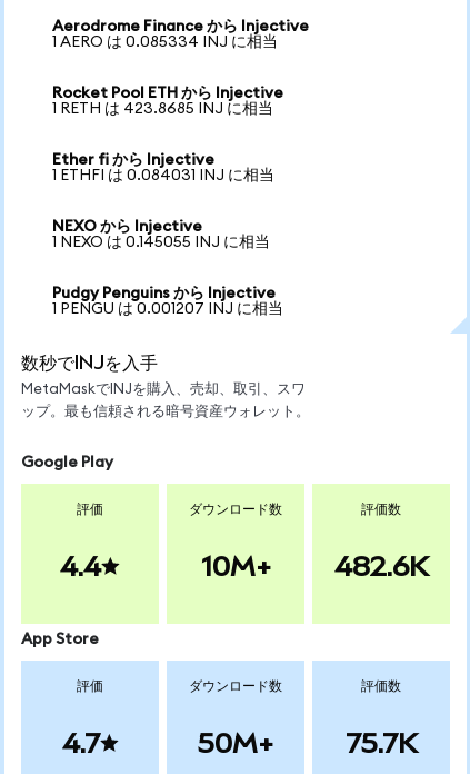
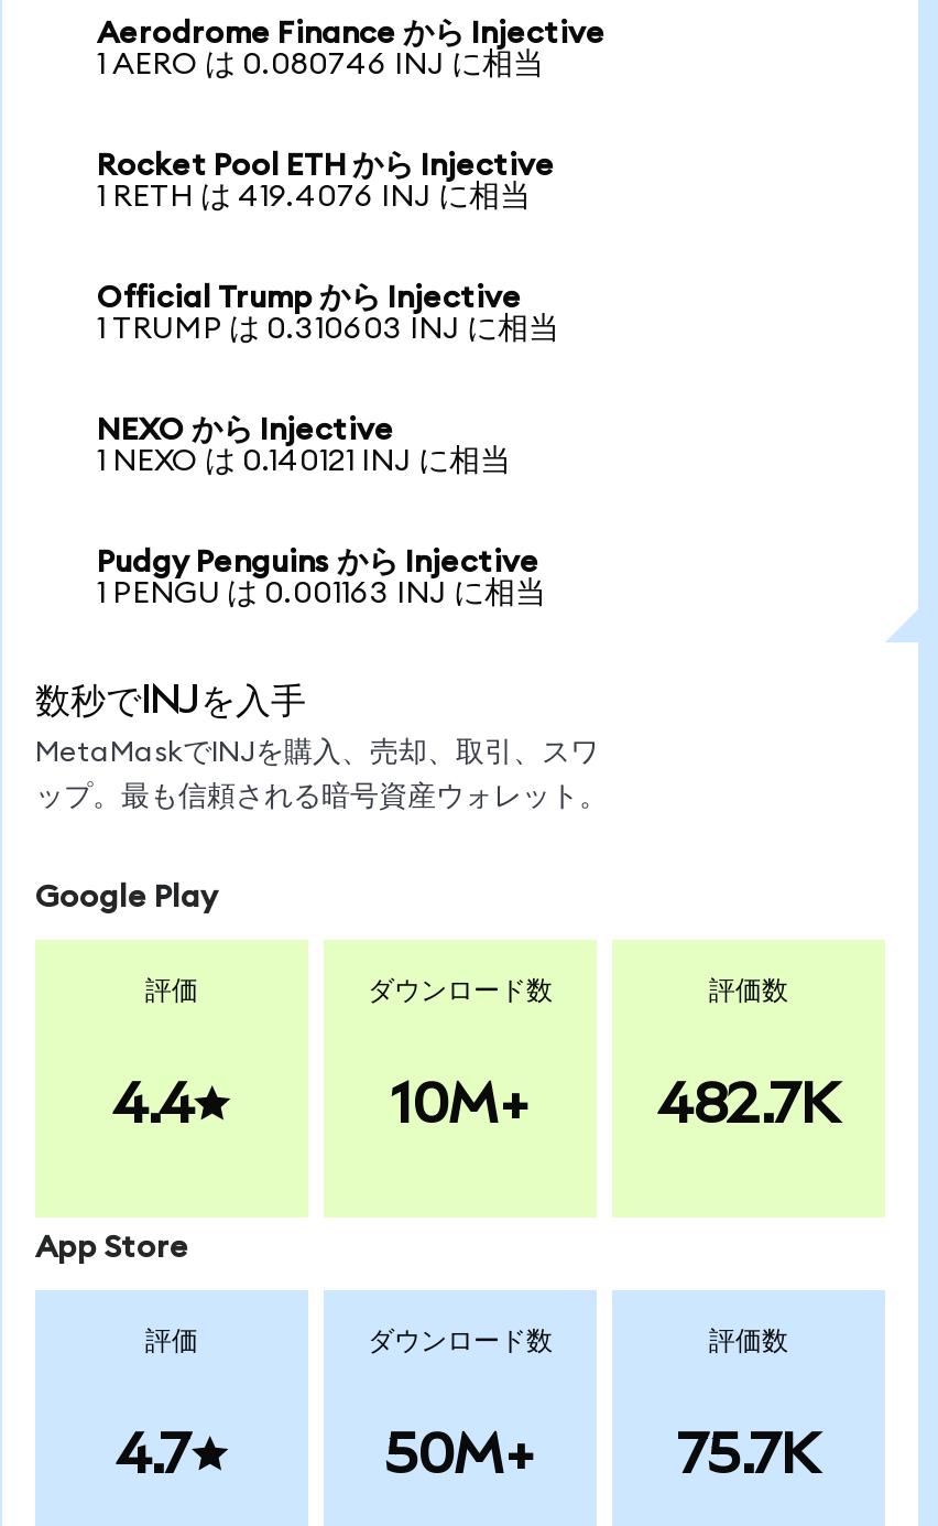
[52,34,278,50] 1 AERO は 0.085334 INJ に相当 -> [97,50,544,80] 1 AERO は 0.080746 INJ に相当
[52,101,273,117] 1 RETH は 423.8685 INJ に相当 -> [97,182,531,213] 1 RETH は 419.4076 INJ に相当
[52,152,214,168] Ether fi から Injective -> [97,283,522,314] Official Trump から Injective
[52,168,274,183] 1 ETHFI は 0.084031 INJ に相当 -> [97,314,559,345] 1 TRUMP は 0.310603 INJ に相当
[52,235,270,250] 1 NEXO は 0.145055 INJ に相当 -> [97,446,511,477] 1 NEXO は 0.140121 INJ に相当
[52,301,283,317] 1 PENGU は 0.001207 INJ に相当 -> [97,578,546,609] 1 PENGU は 0.001163 INJ に相当
[334,550,428,582] 482.6K -> [657,1072,840,1134] 482.7K

